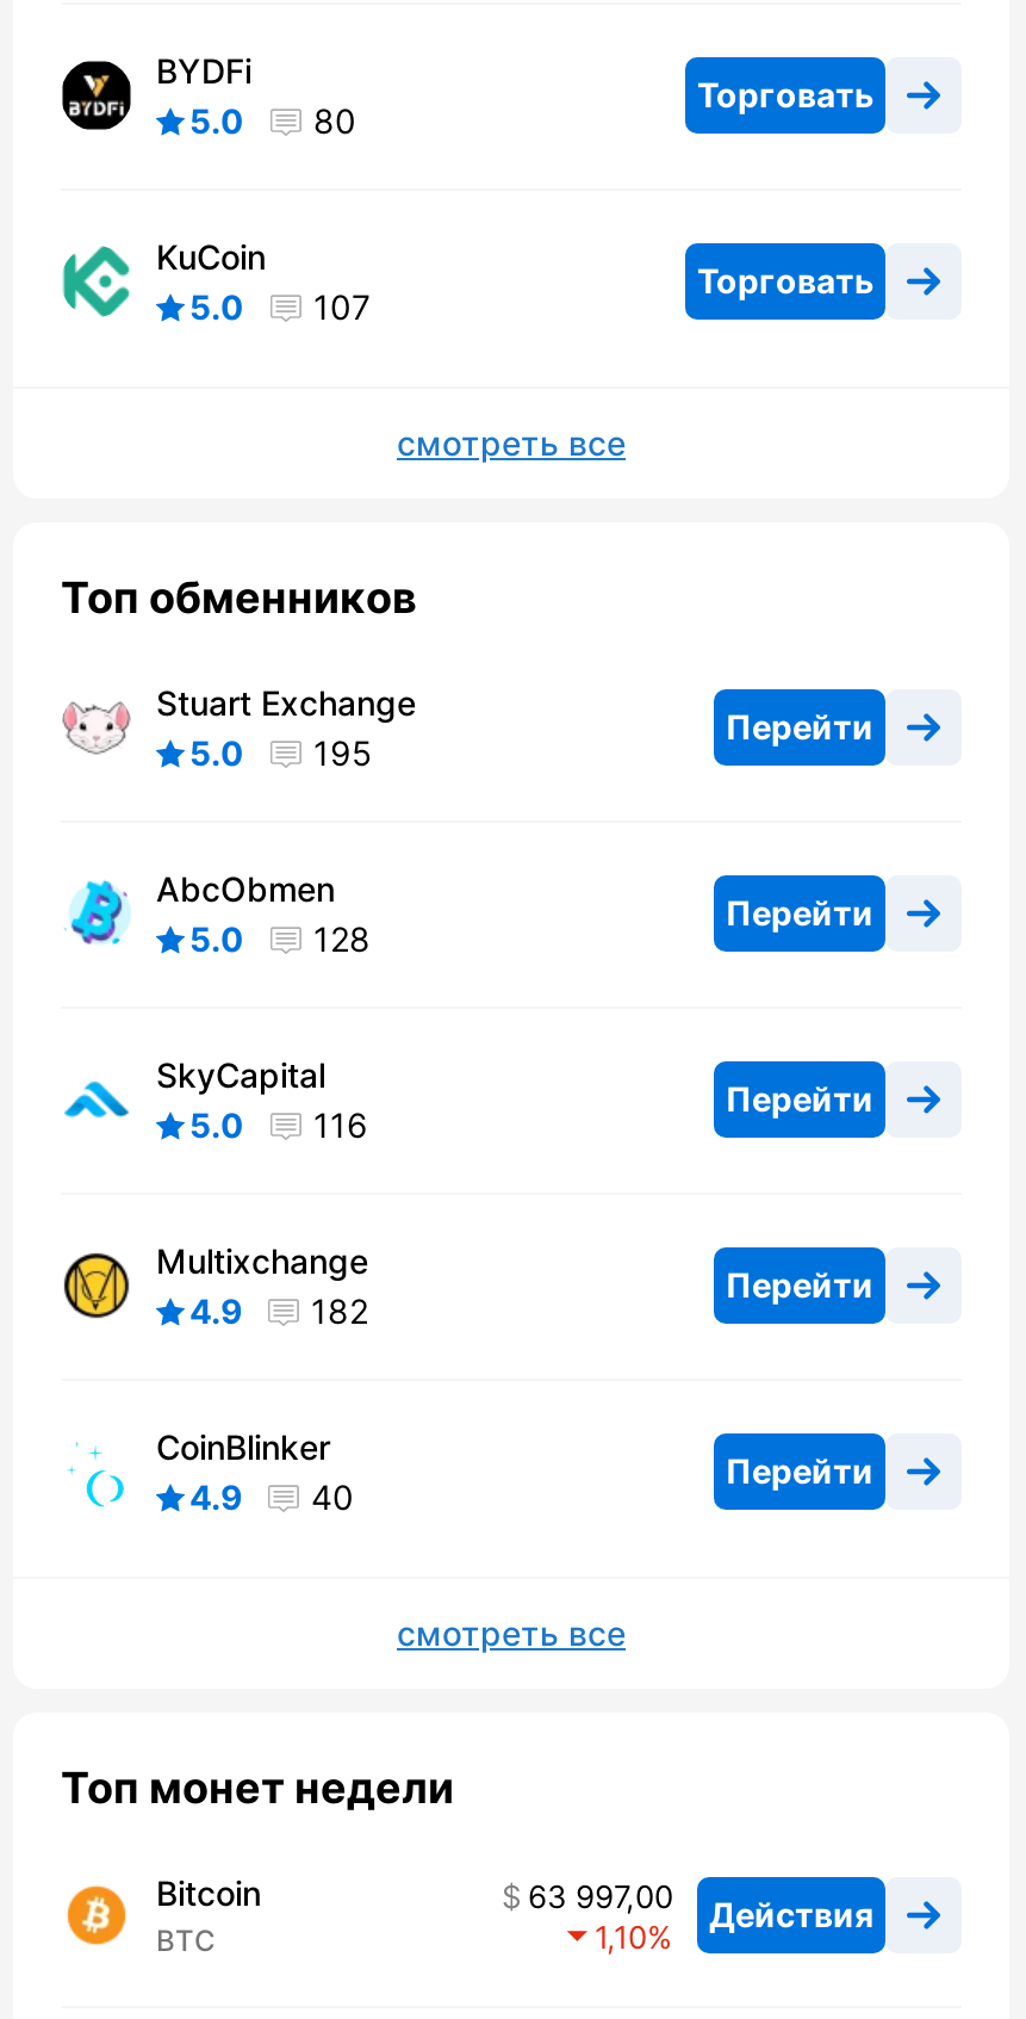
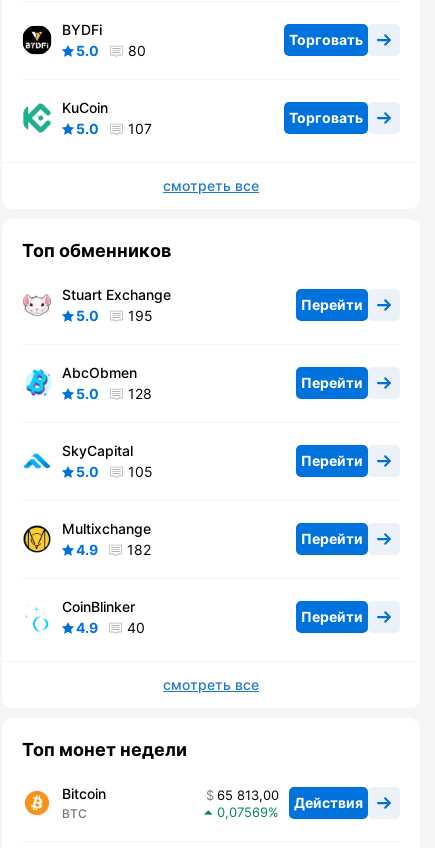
[189,1104,368,1144] 5.0 116 -> [76,463,153,480] 5.0 105
[528,1876,873,1935] 63 997,00 Действия -> [217,787,363,811] 65 813,00 Действия
[595,1917,647,1955] 1,10 -> [217,804,268,820] 0,07569

